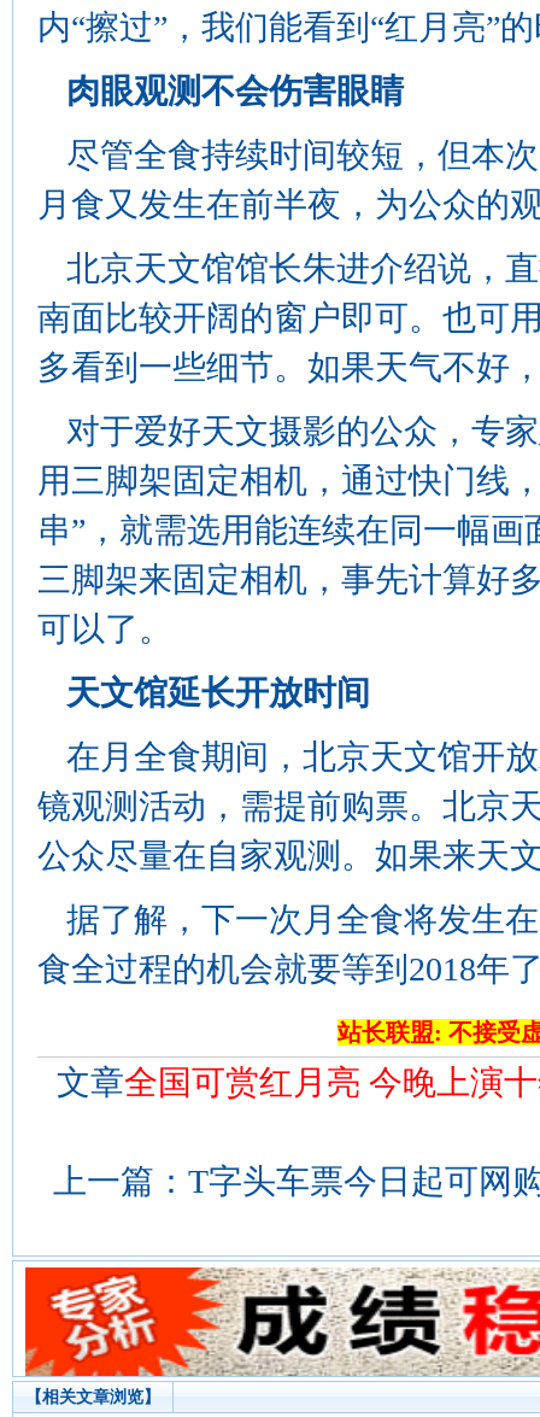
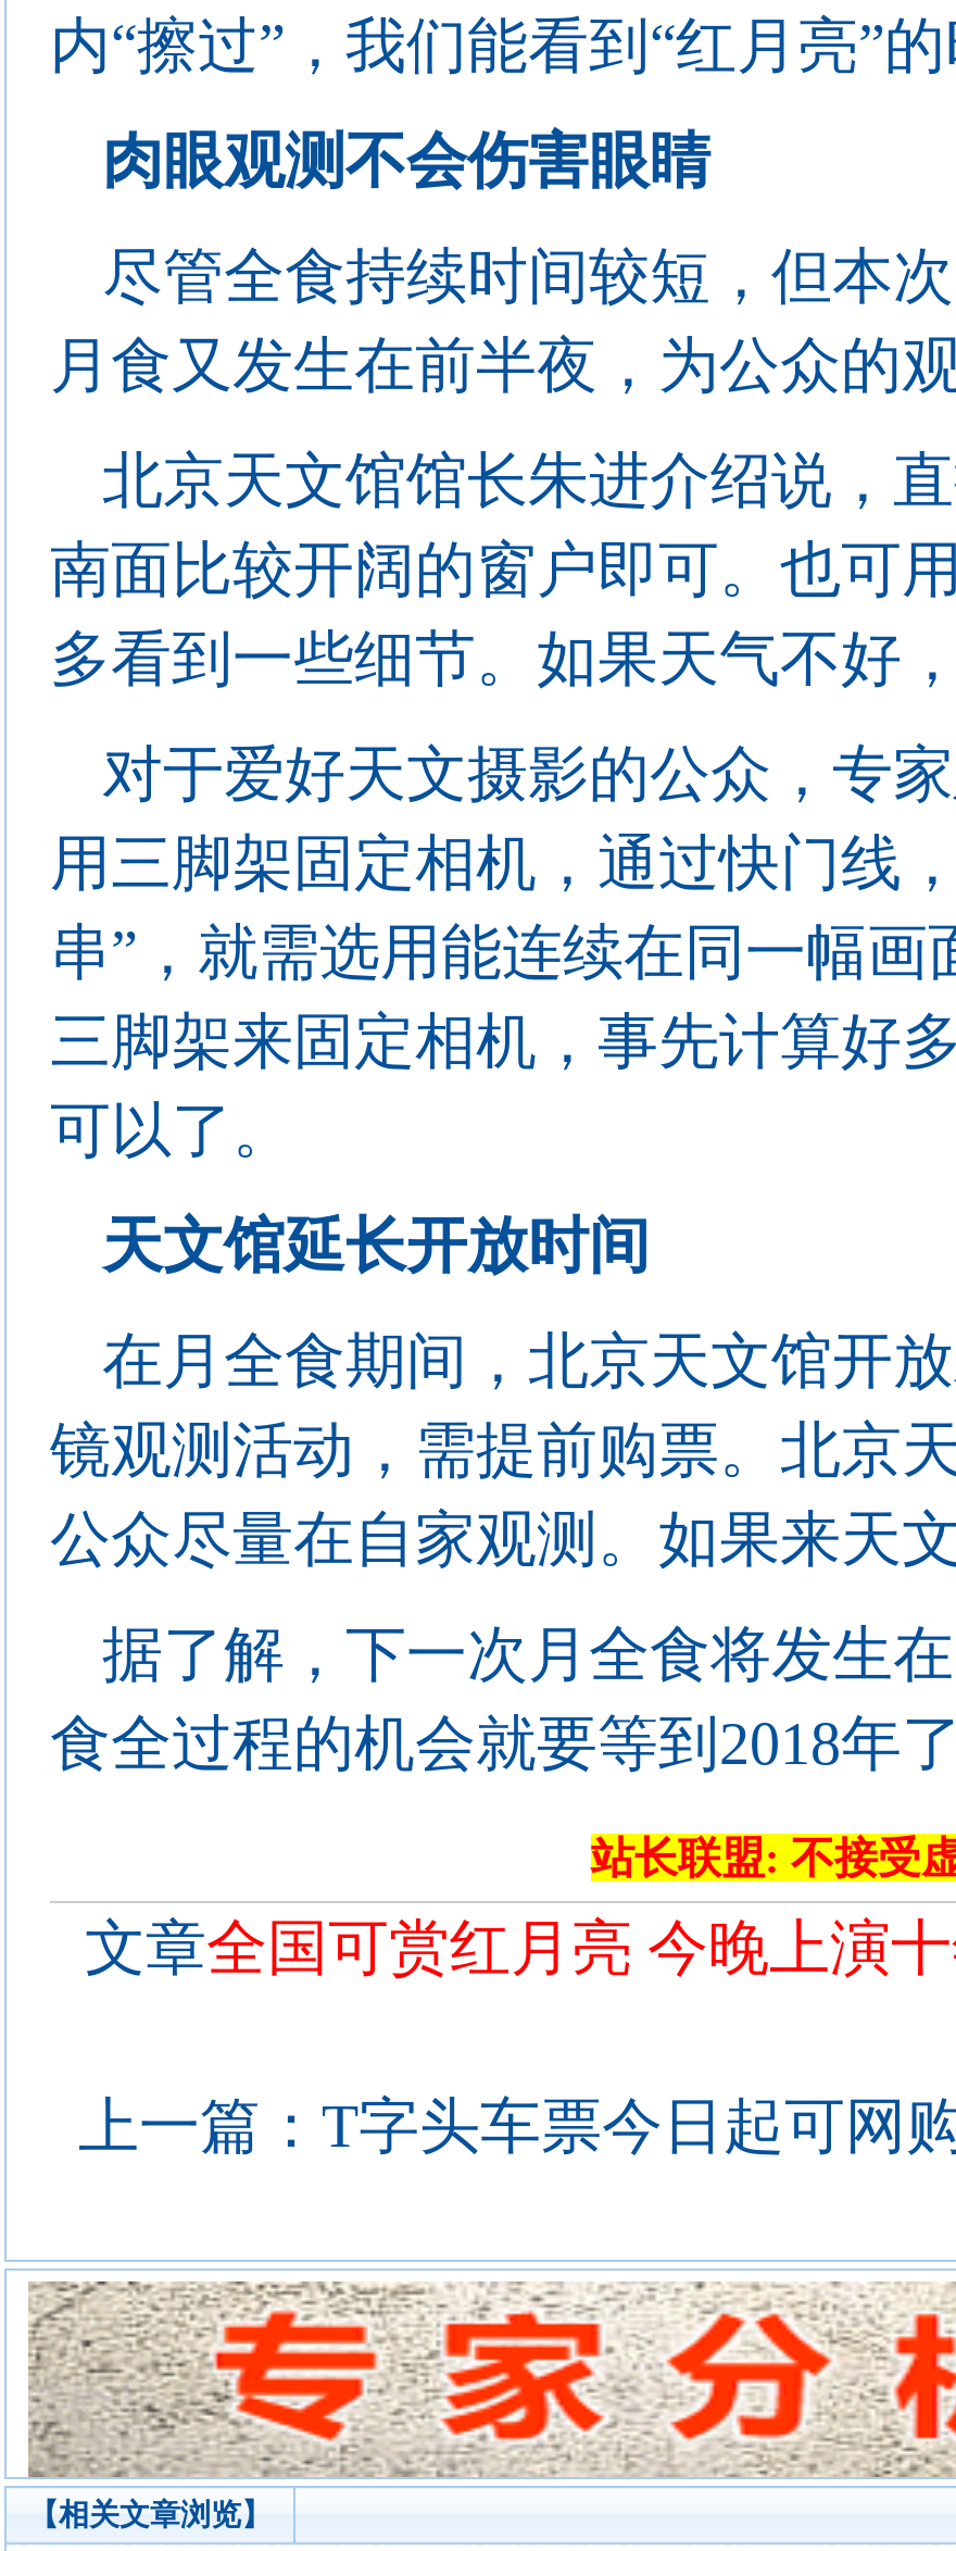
[24,1266,536,1377] [image] -> [28,2279,949,2479] [image]

